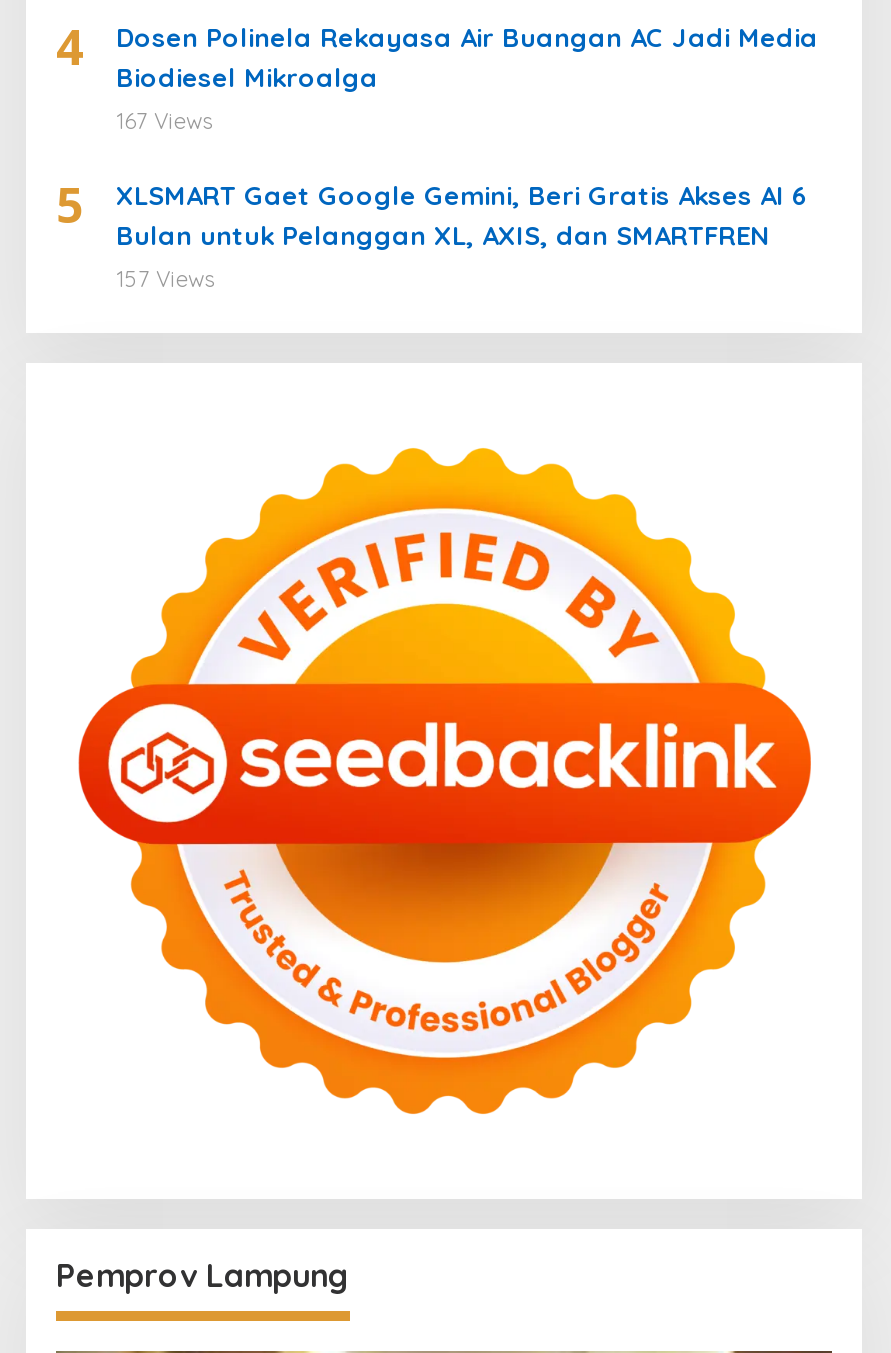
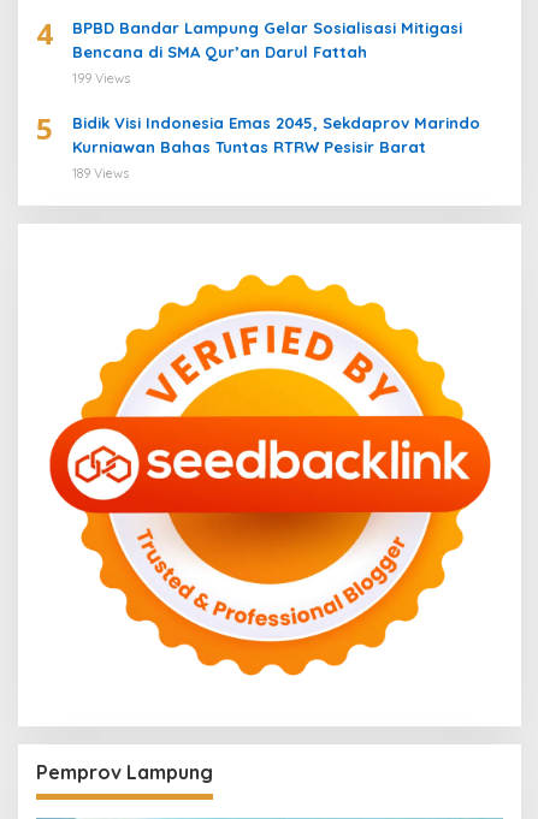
[116,21,818,135] Dosen Polinela Rekayasa Air Buangan AC Jadi Media | Biodiesel Mikroalga | 167 Views -> [72,18,462,87] BPBD Bandar Lampung Gelar Sosialisasi Mitigasi | Bencana di SMA Qur’an Darul Fattah | 199 Views
[116,179,808,293] XLSMART Gaet Google Gemini, Beri Gratis Akses AI 6 | Bulan untuk Pelanggan XL, AXIS, dan SMARTFREN | 157 Views -> [72,113,480,182] Bidik Visi Indonesia Emas 2045, Sekdaprov Marindo | Kurniawan Bahas Tuntas RTRW Pesisir Barat | 189 Views

